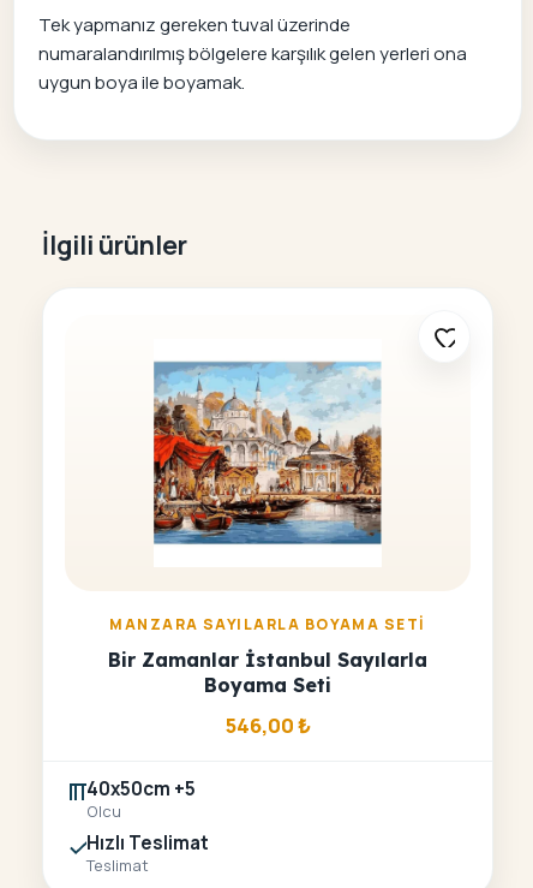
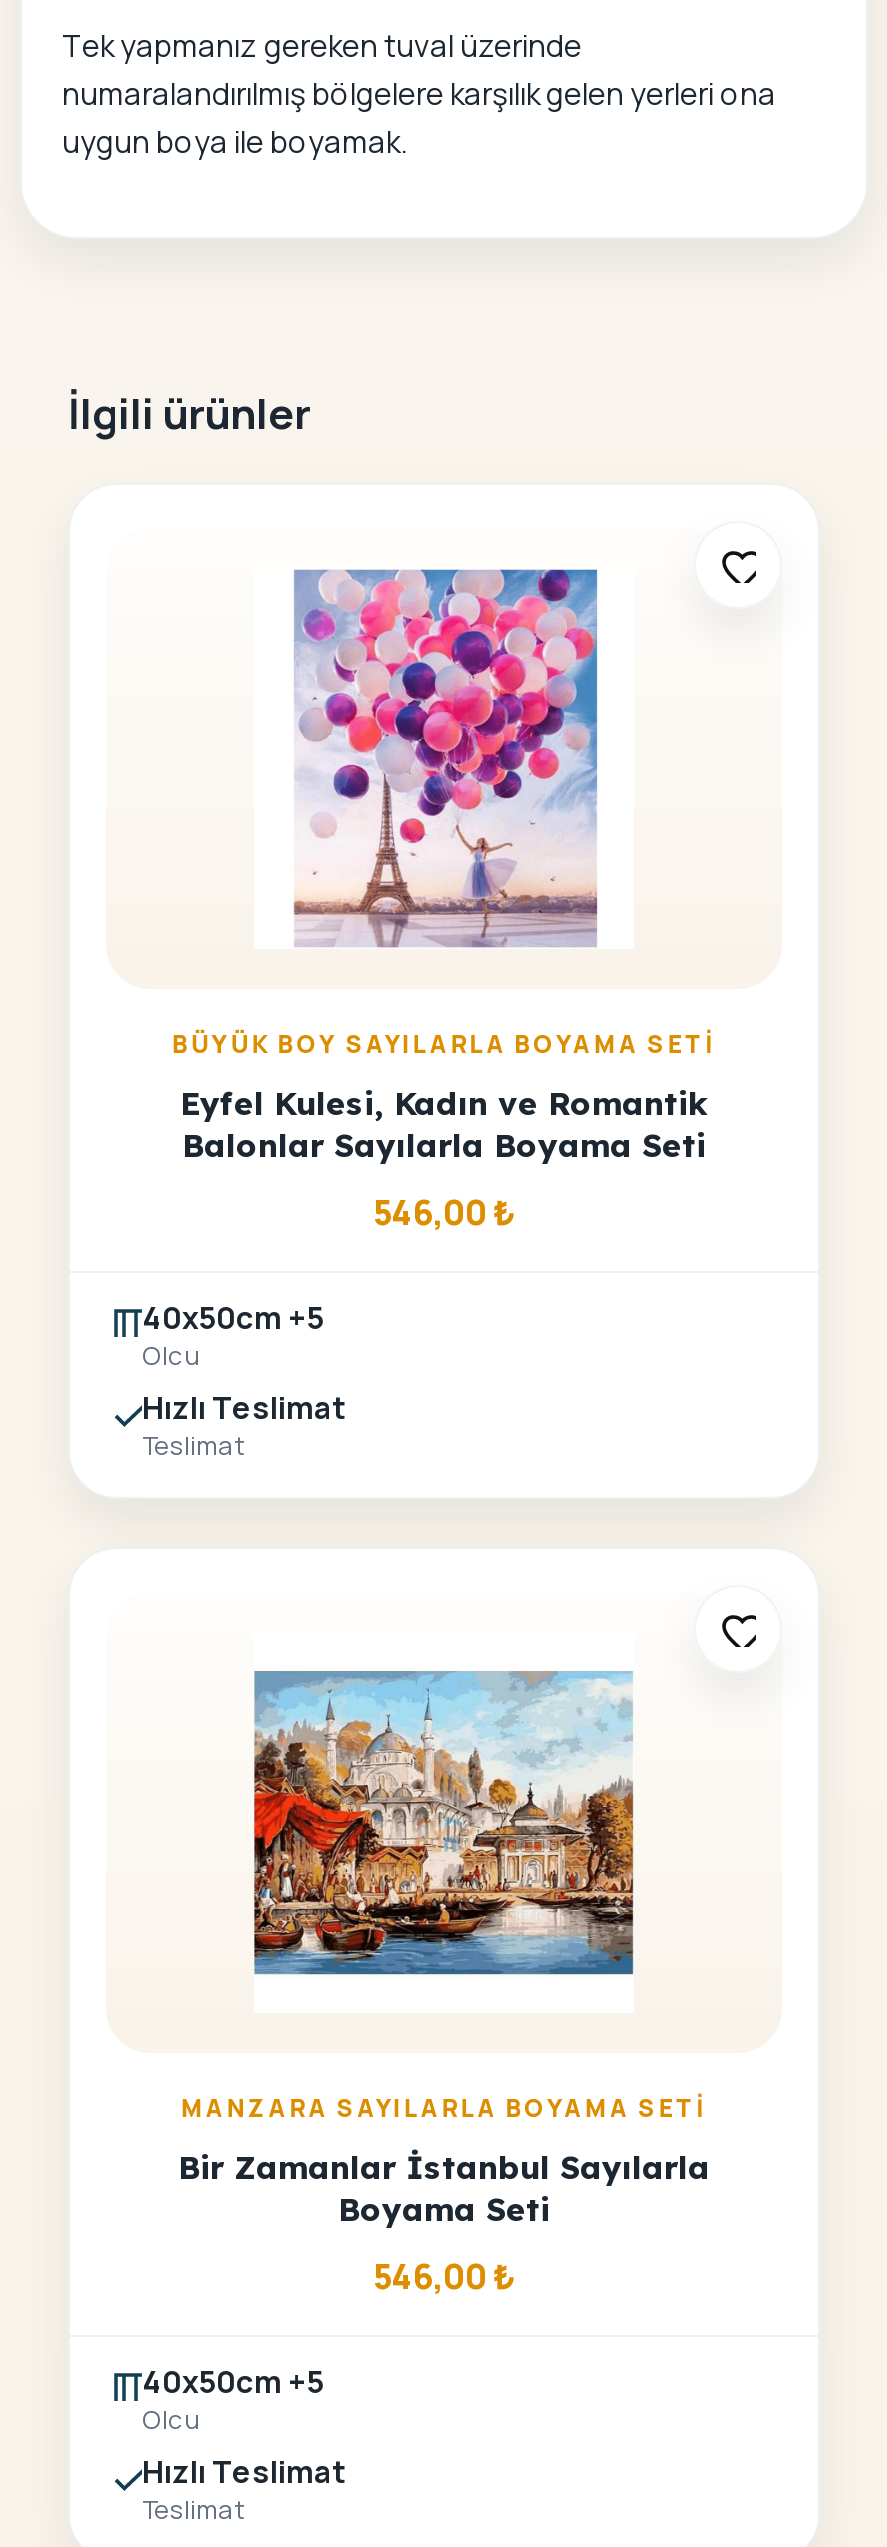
none -> [142,567,716,1462] [image] | BÜYÜK BOY SAYILARLA BOYAMA SETI | Eyfel Kulesi, Kadın ve Romantik | Balonlar Sayılarla Boyama Seti | 546,00 ₺ | 40x50cm +5 | Olcu | Hızlı Teslimat | Teslimat

